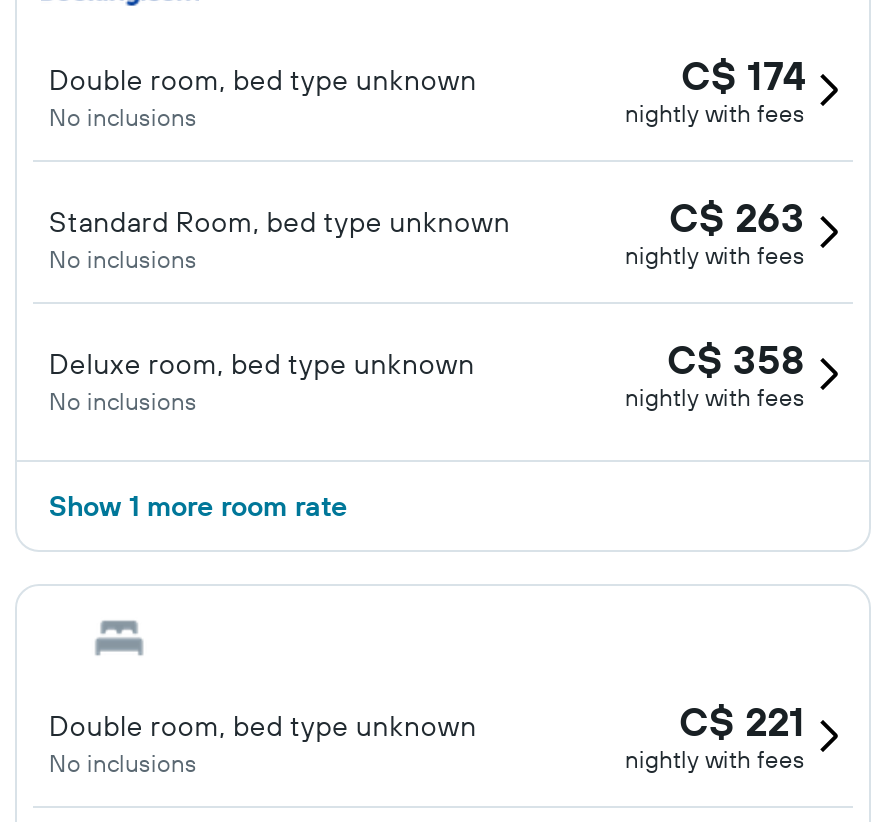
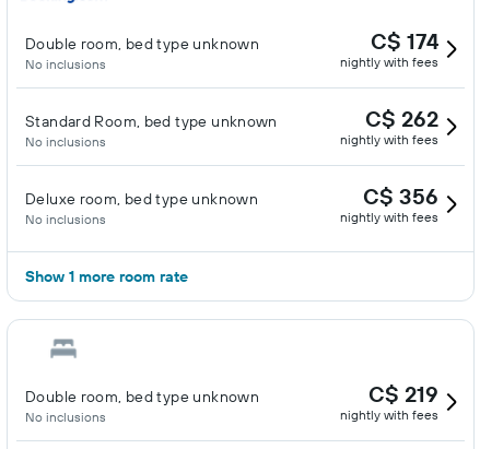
[669,192,805,242] C$ 263 -> [365,105,438,132] C$ 262
[667,334,805,384] C$ 358 -> [363,182,438,210] C$ 356
[679,696,805,746] C$ 221 -> [368,380,438,407] C$ 219

